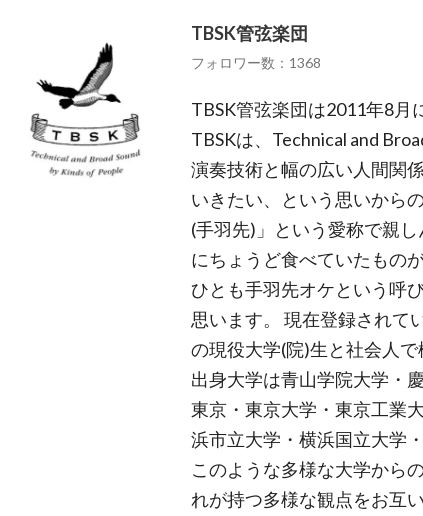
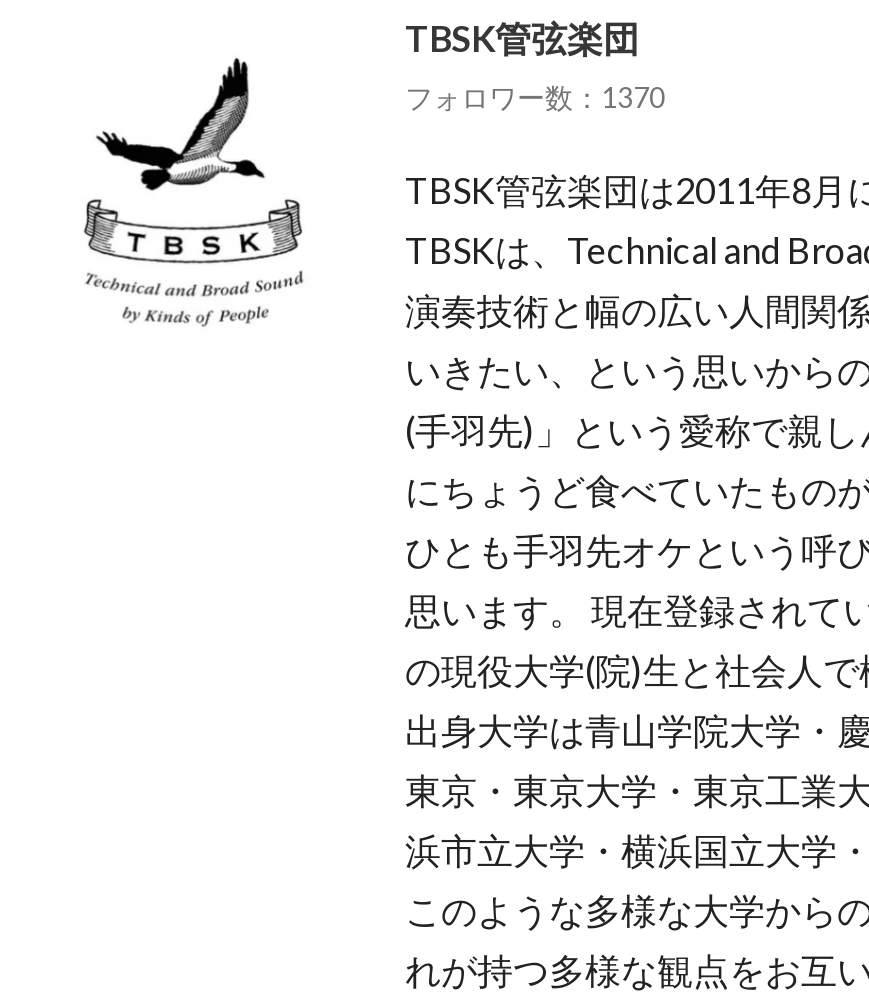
[191,54,321,71] フォロワー数：1368 -> [405,80,665,114] フォロワー数：1370

